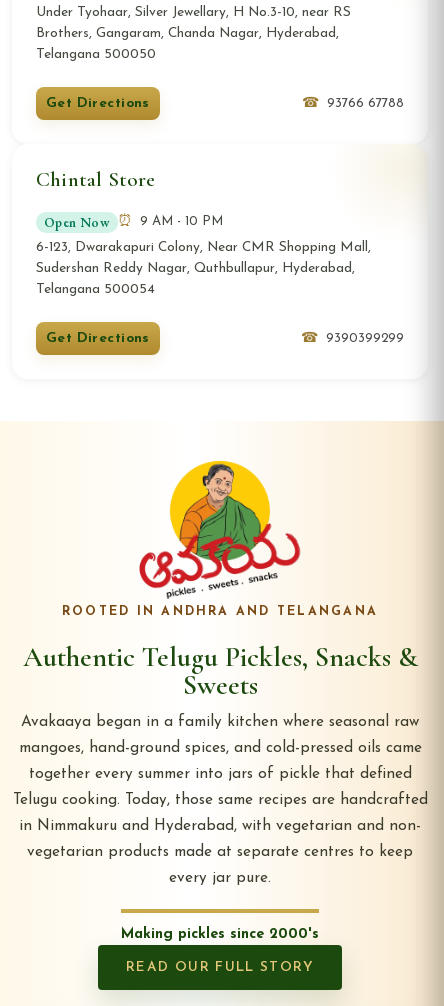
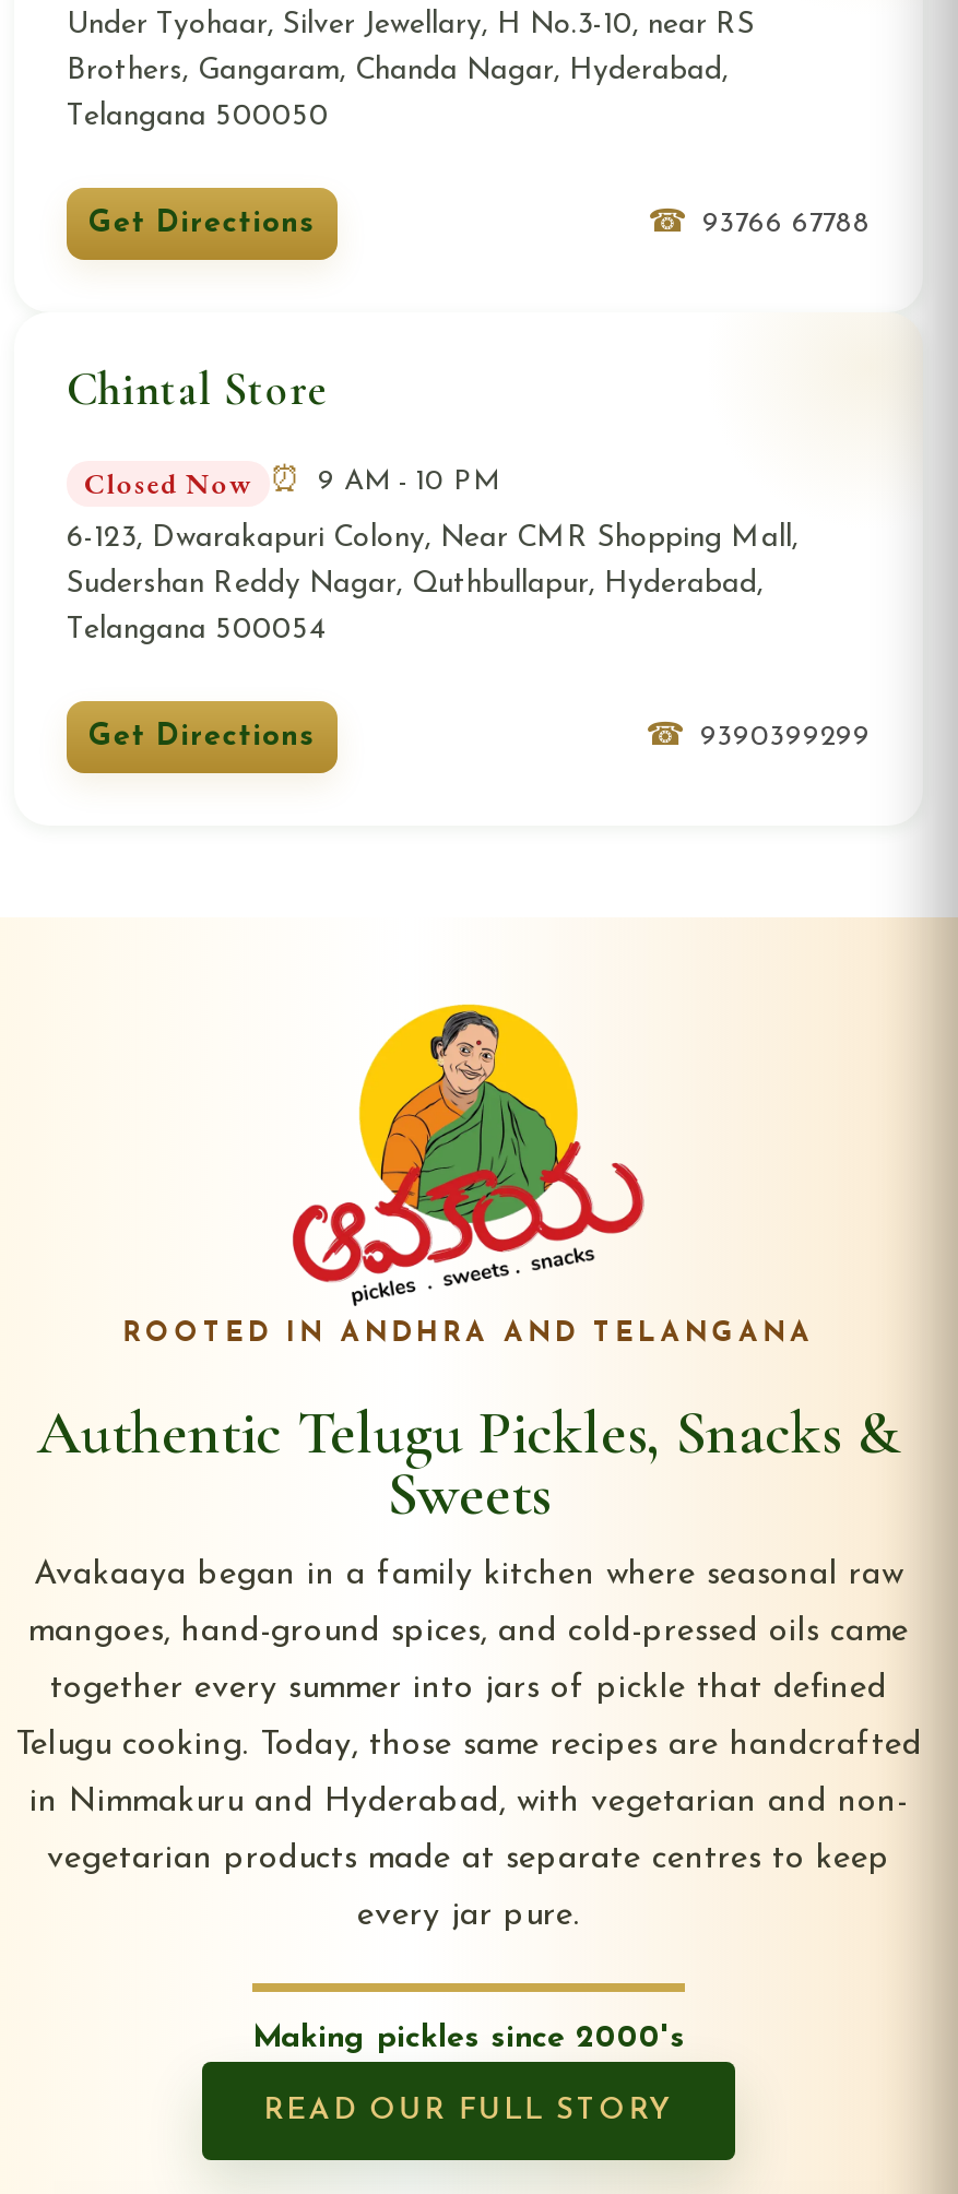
[44,214,110,231] Open Now -> [84,464,252,501] Closed Now

